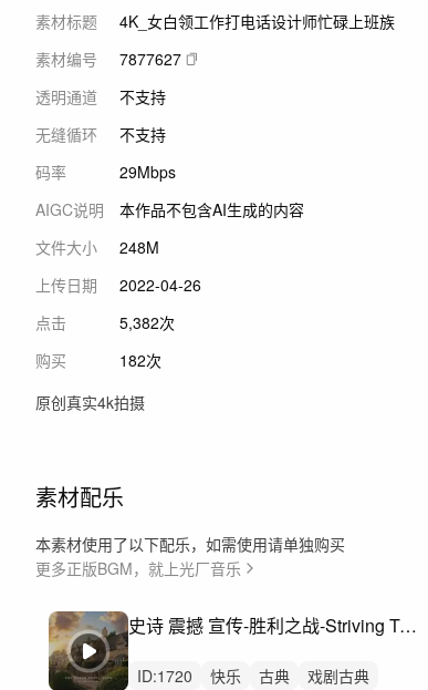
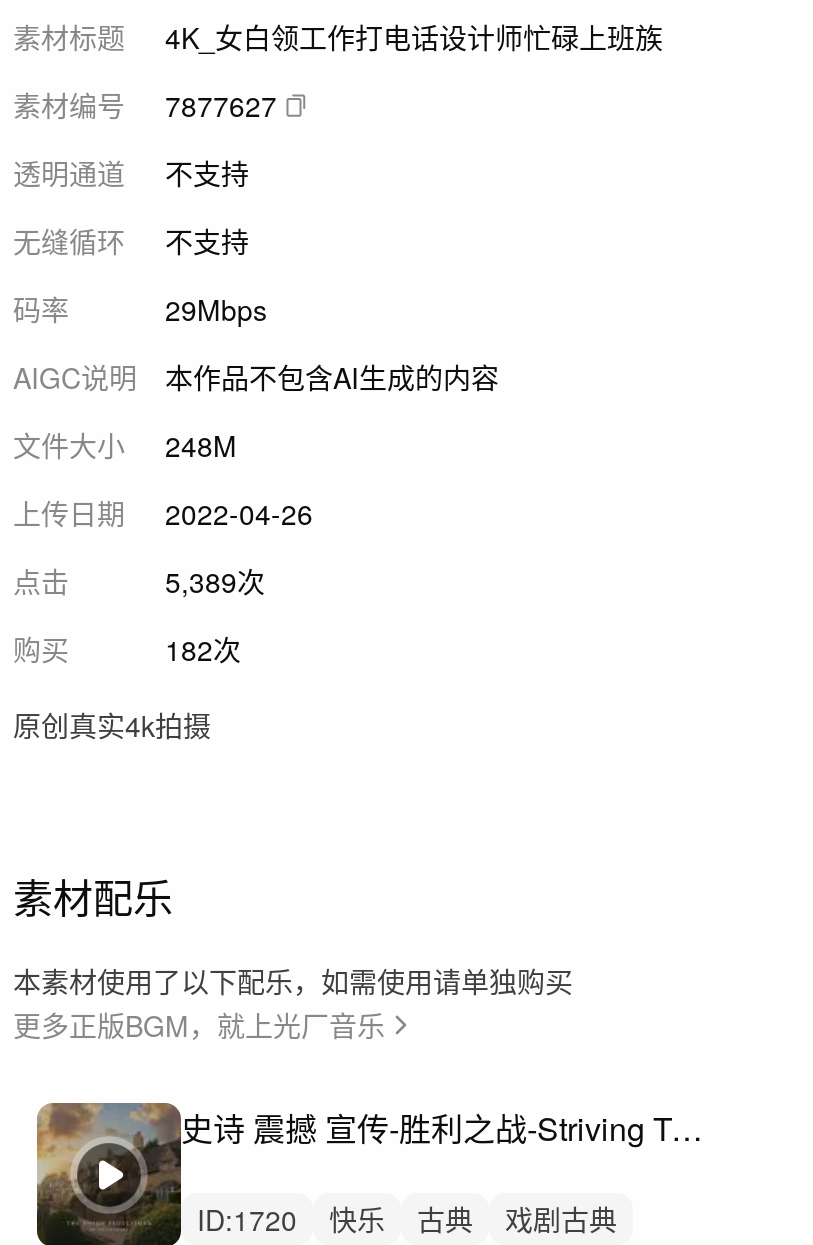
[119,311,175,333] 5,382次 -> [165,560,265,600] 5,389次

